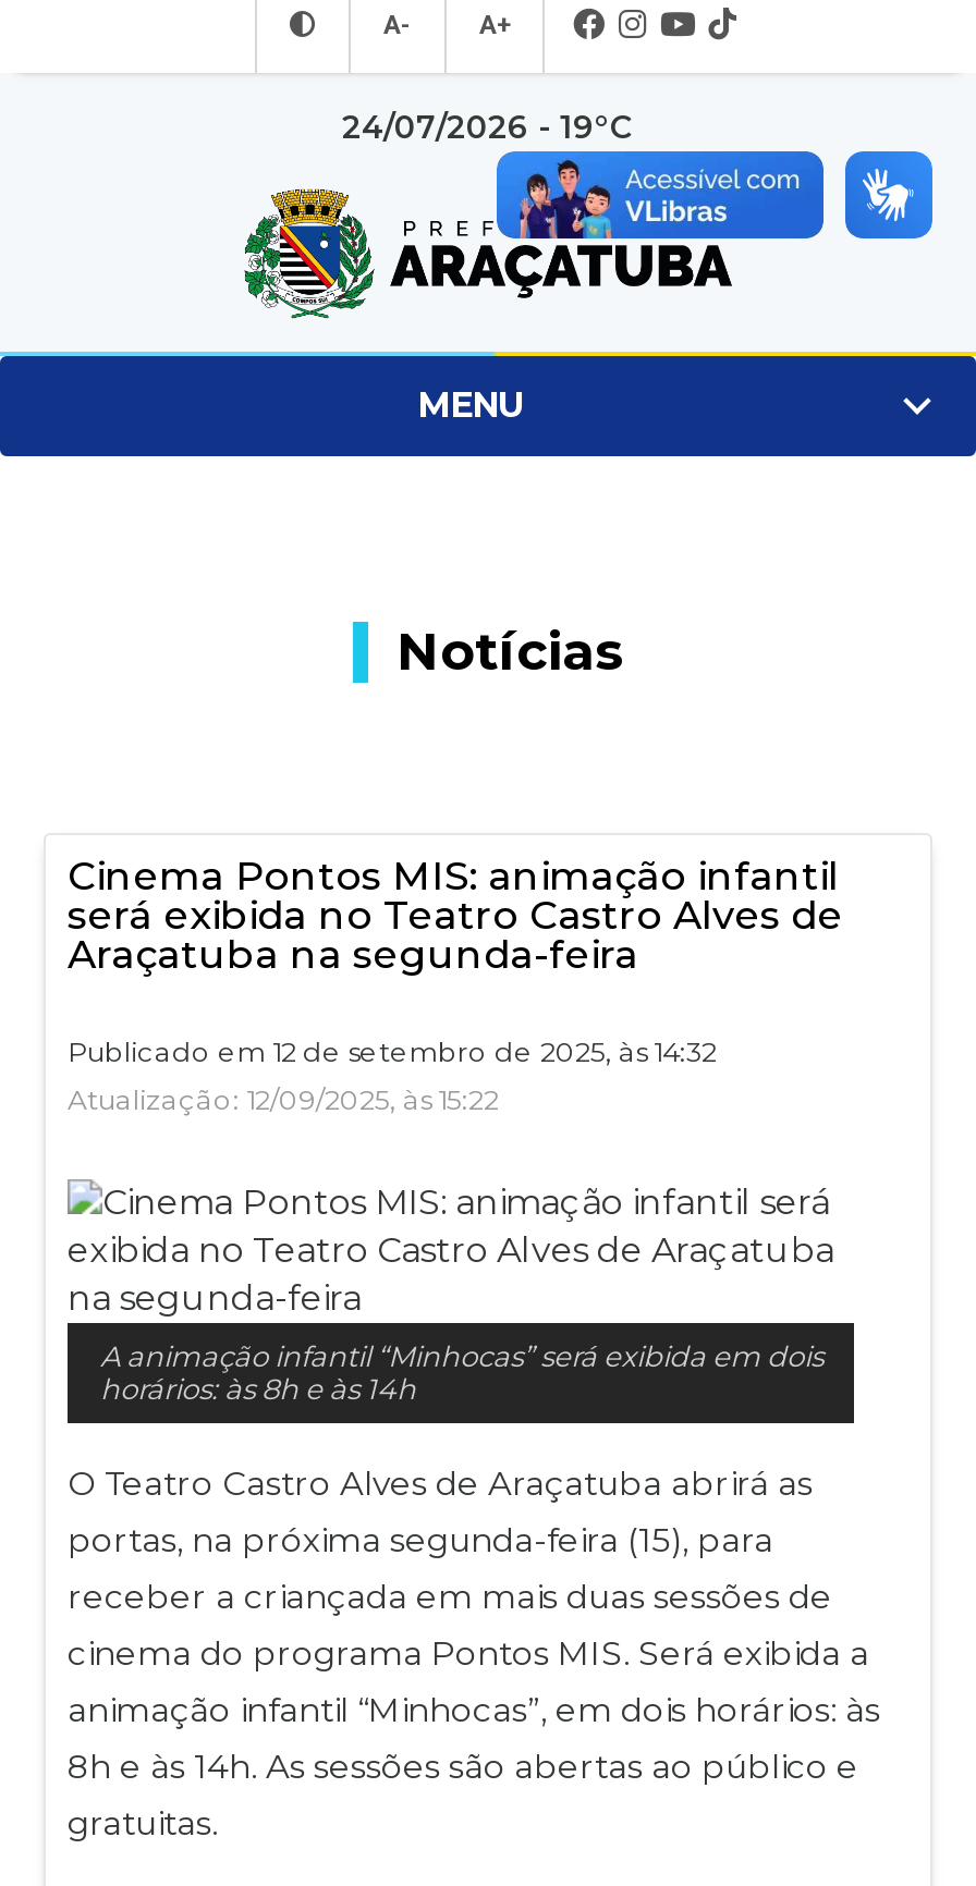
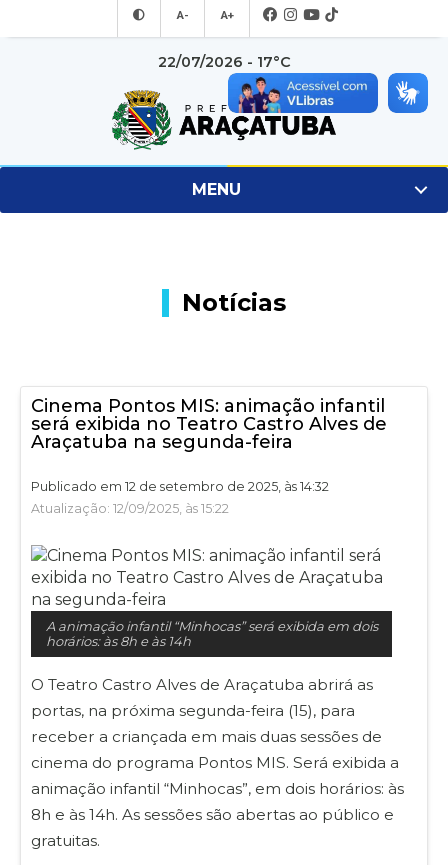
[342,108,634,147] 24/07/2026 - 19°C -> [157,53,290,71] 22/07/2026 - 17°C

